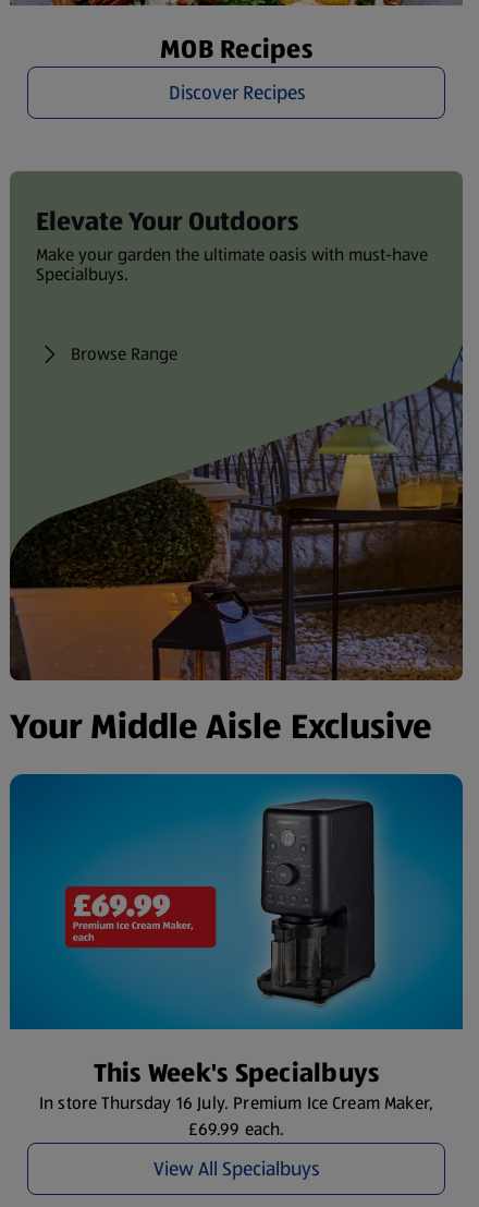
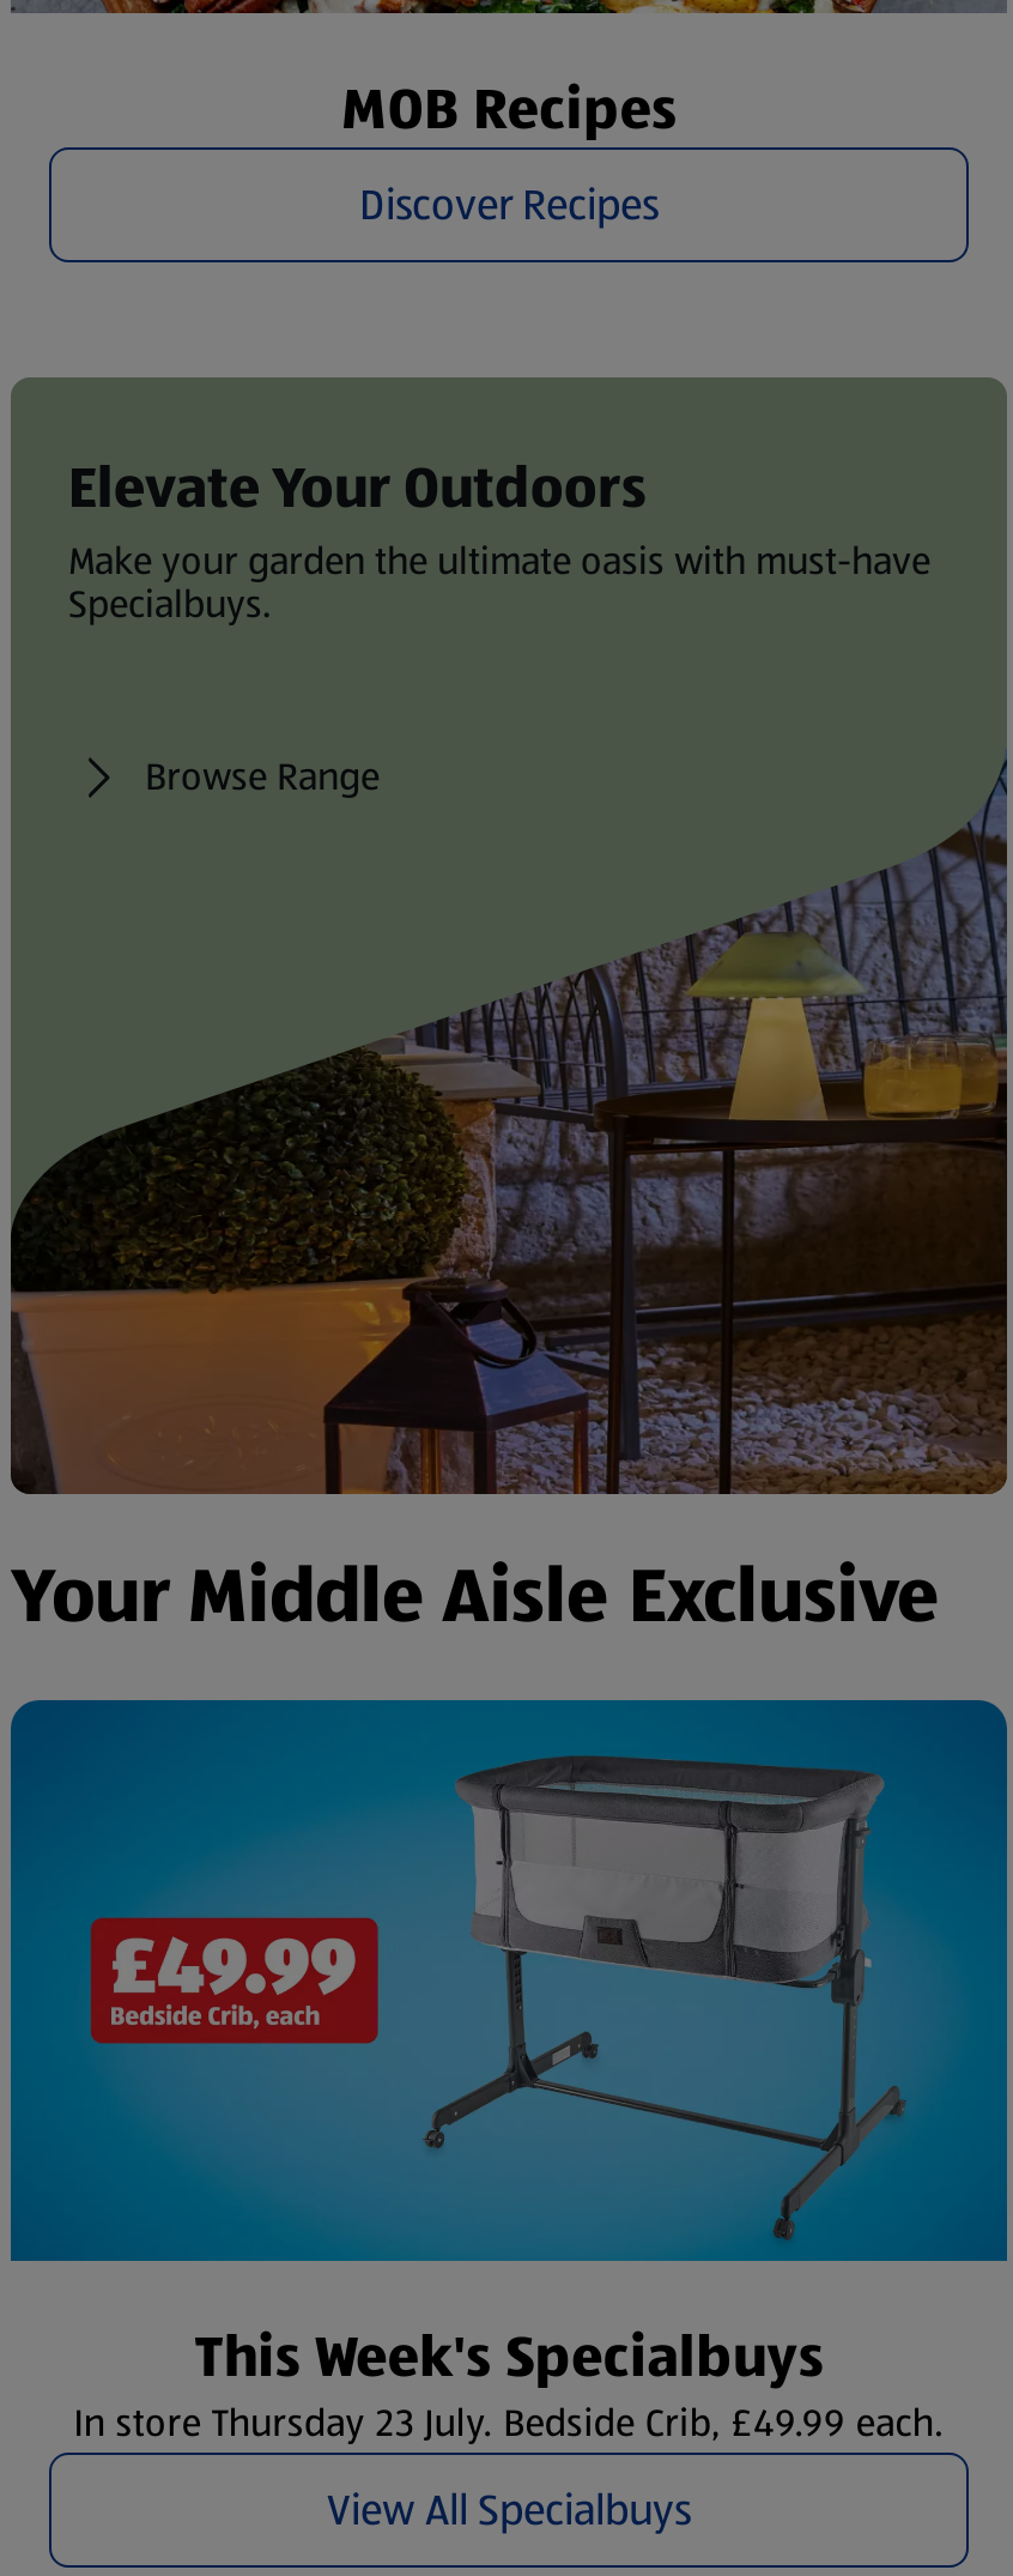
[46,785,416,1018] [image] -> [87,1728,906,2243] [image]
[39,1090,433,1142] In store Thursday 16 July. Premium Ice Cream Maker, | £69.99 each. -> [74,2396,944,2451] In store Thursday 23 July. Bedside Crib, £49.99 each.

